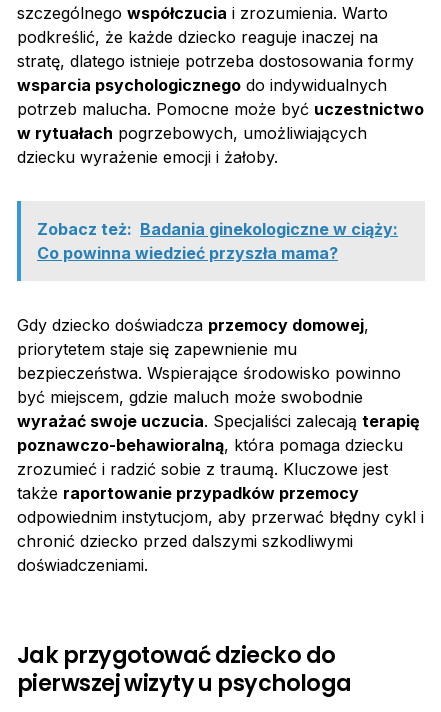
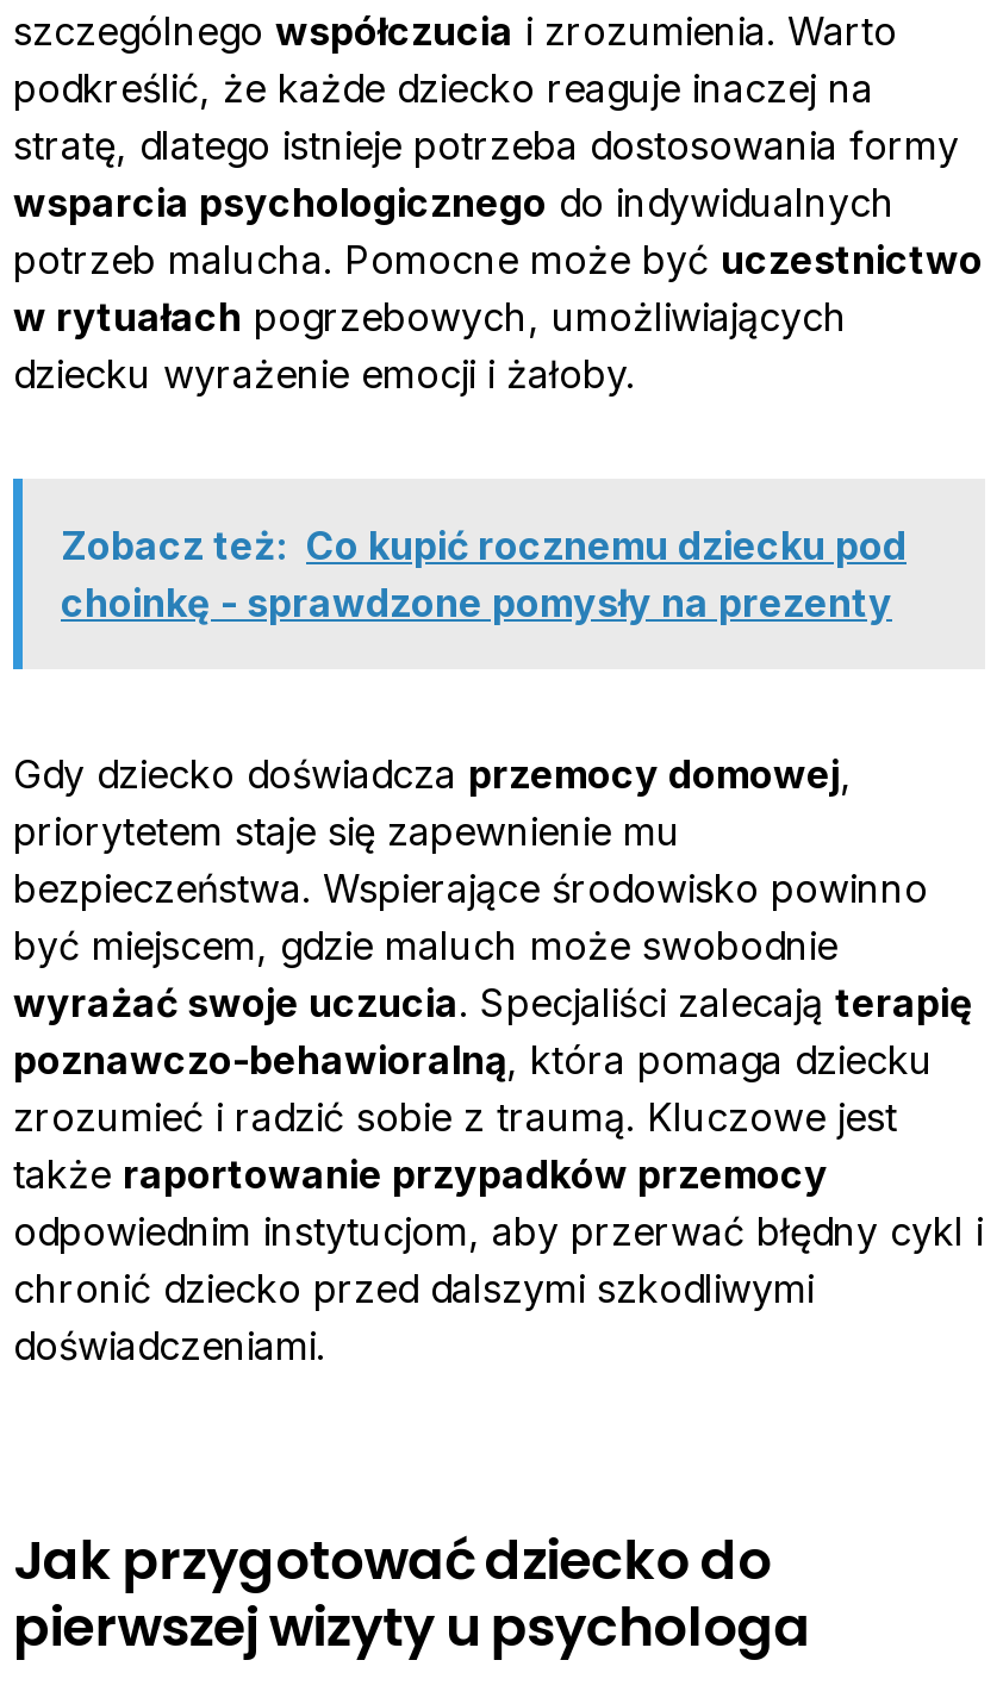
[37,219,398,263] Zobacz też: Badania ginekologiczne w ciąży: | Co powinna wiedzieć przyszła mama? -> [61,521,907,626] Zobacz też: Co kupić rocznemu dziecku pod | choinkę - sprawdzone pomysły na prezenty

